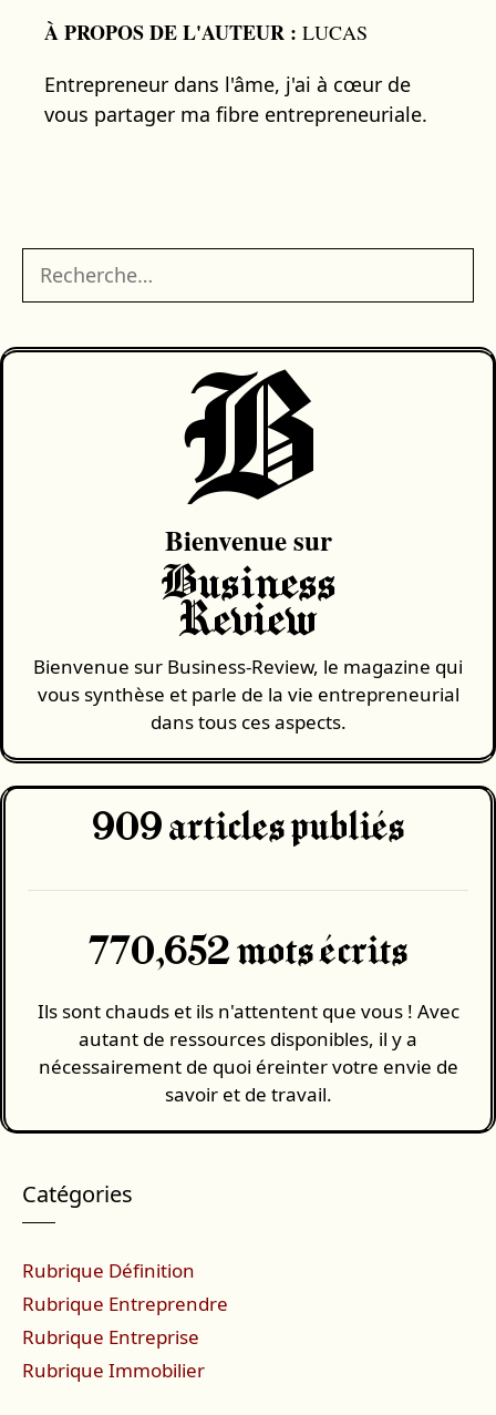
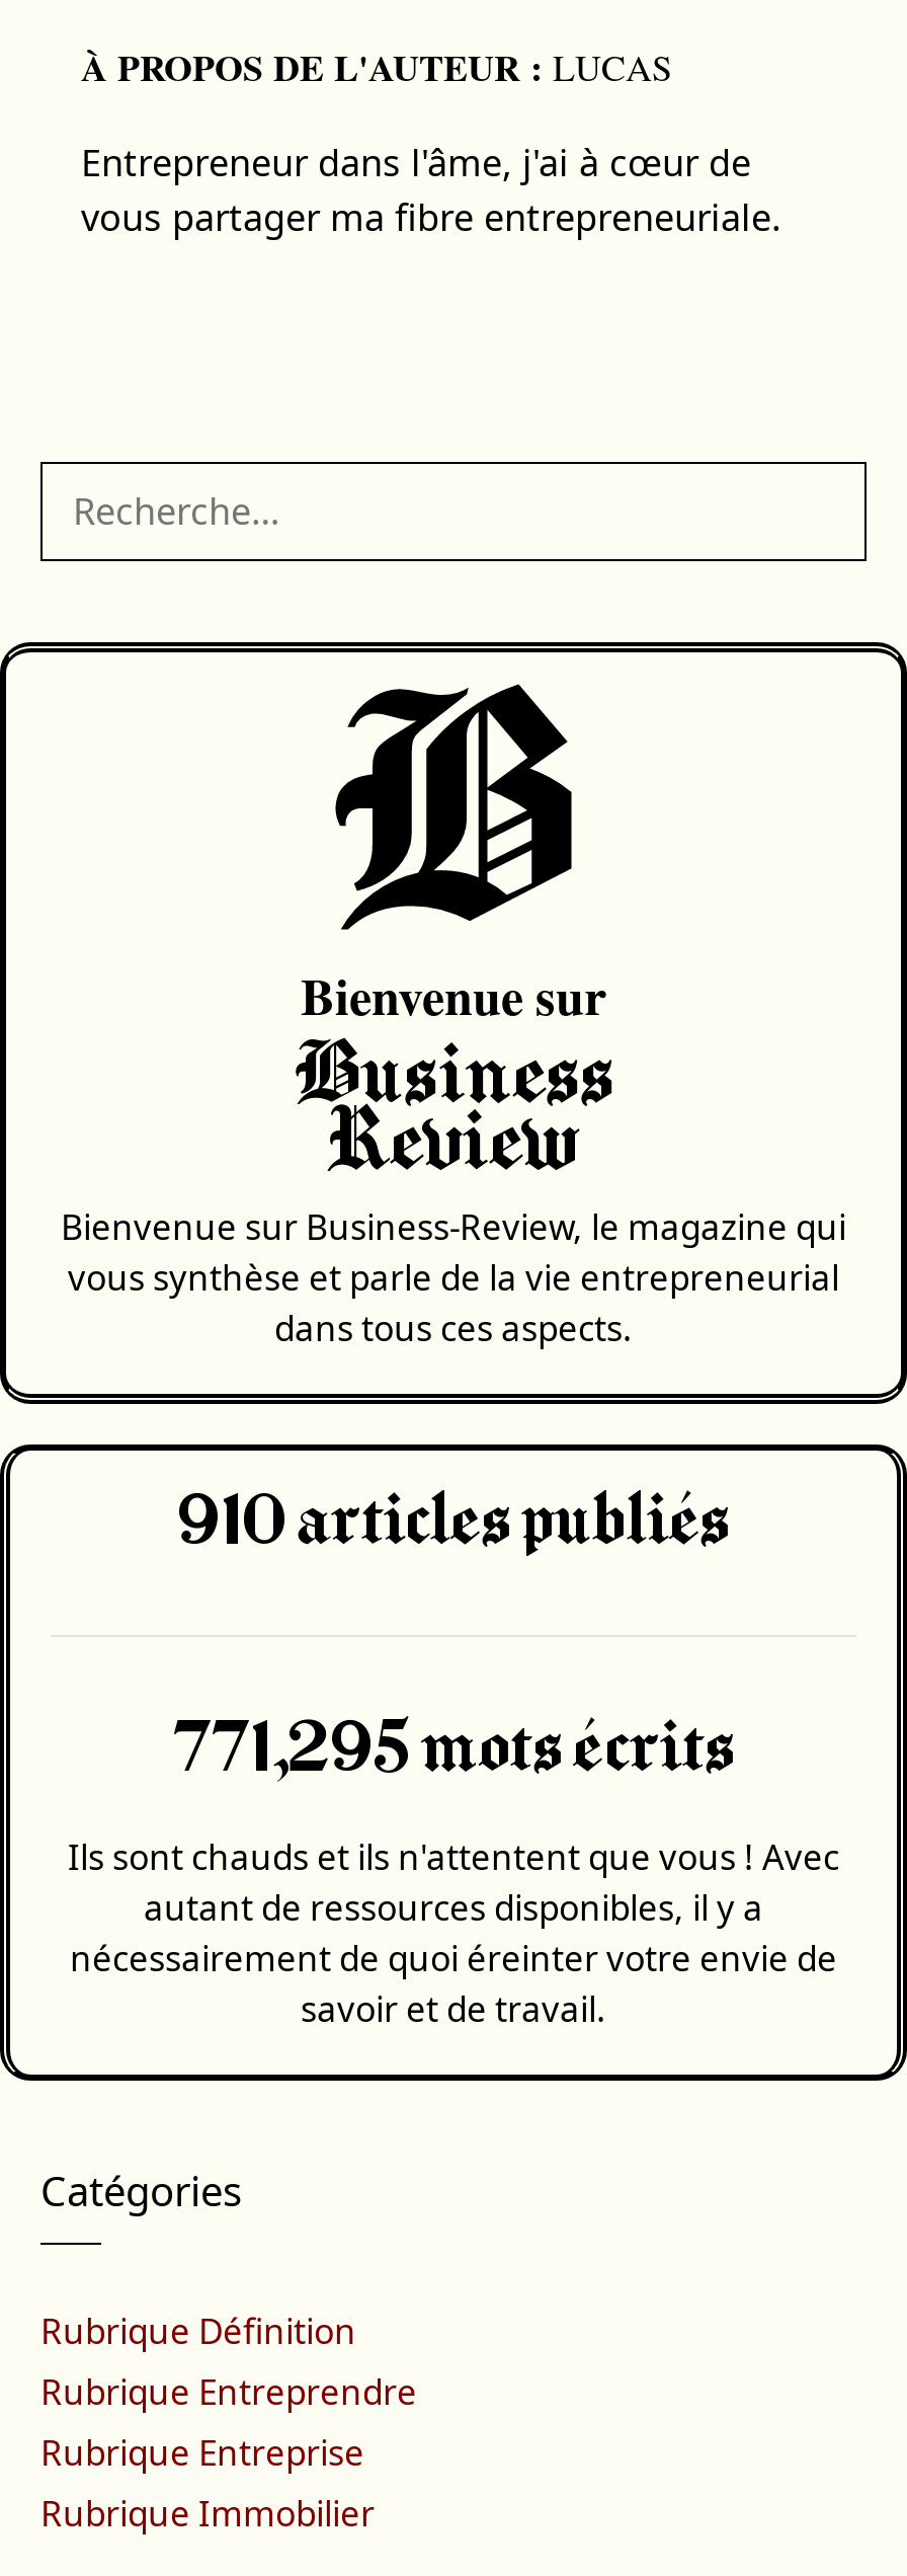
[92,809,404,848] 909 articles publiés -> [178,1487,729,1558] 910 articles publiés
[89,933,407,972] 770,652 mots écrits -> [173,1714,734,1785] 771,295 mots écrits

